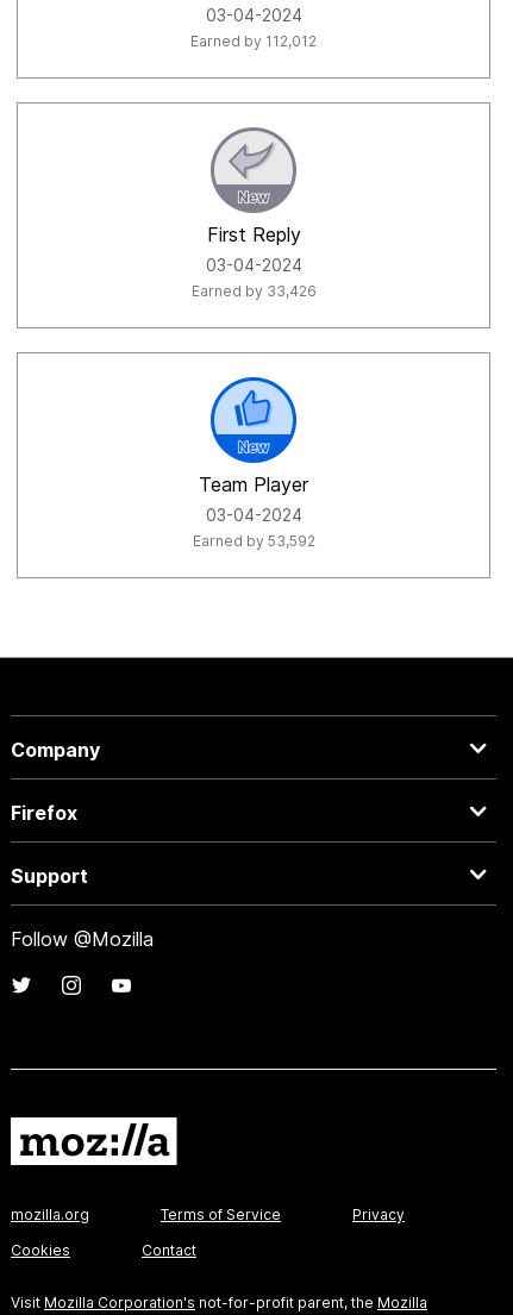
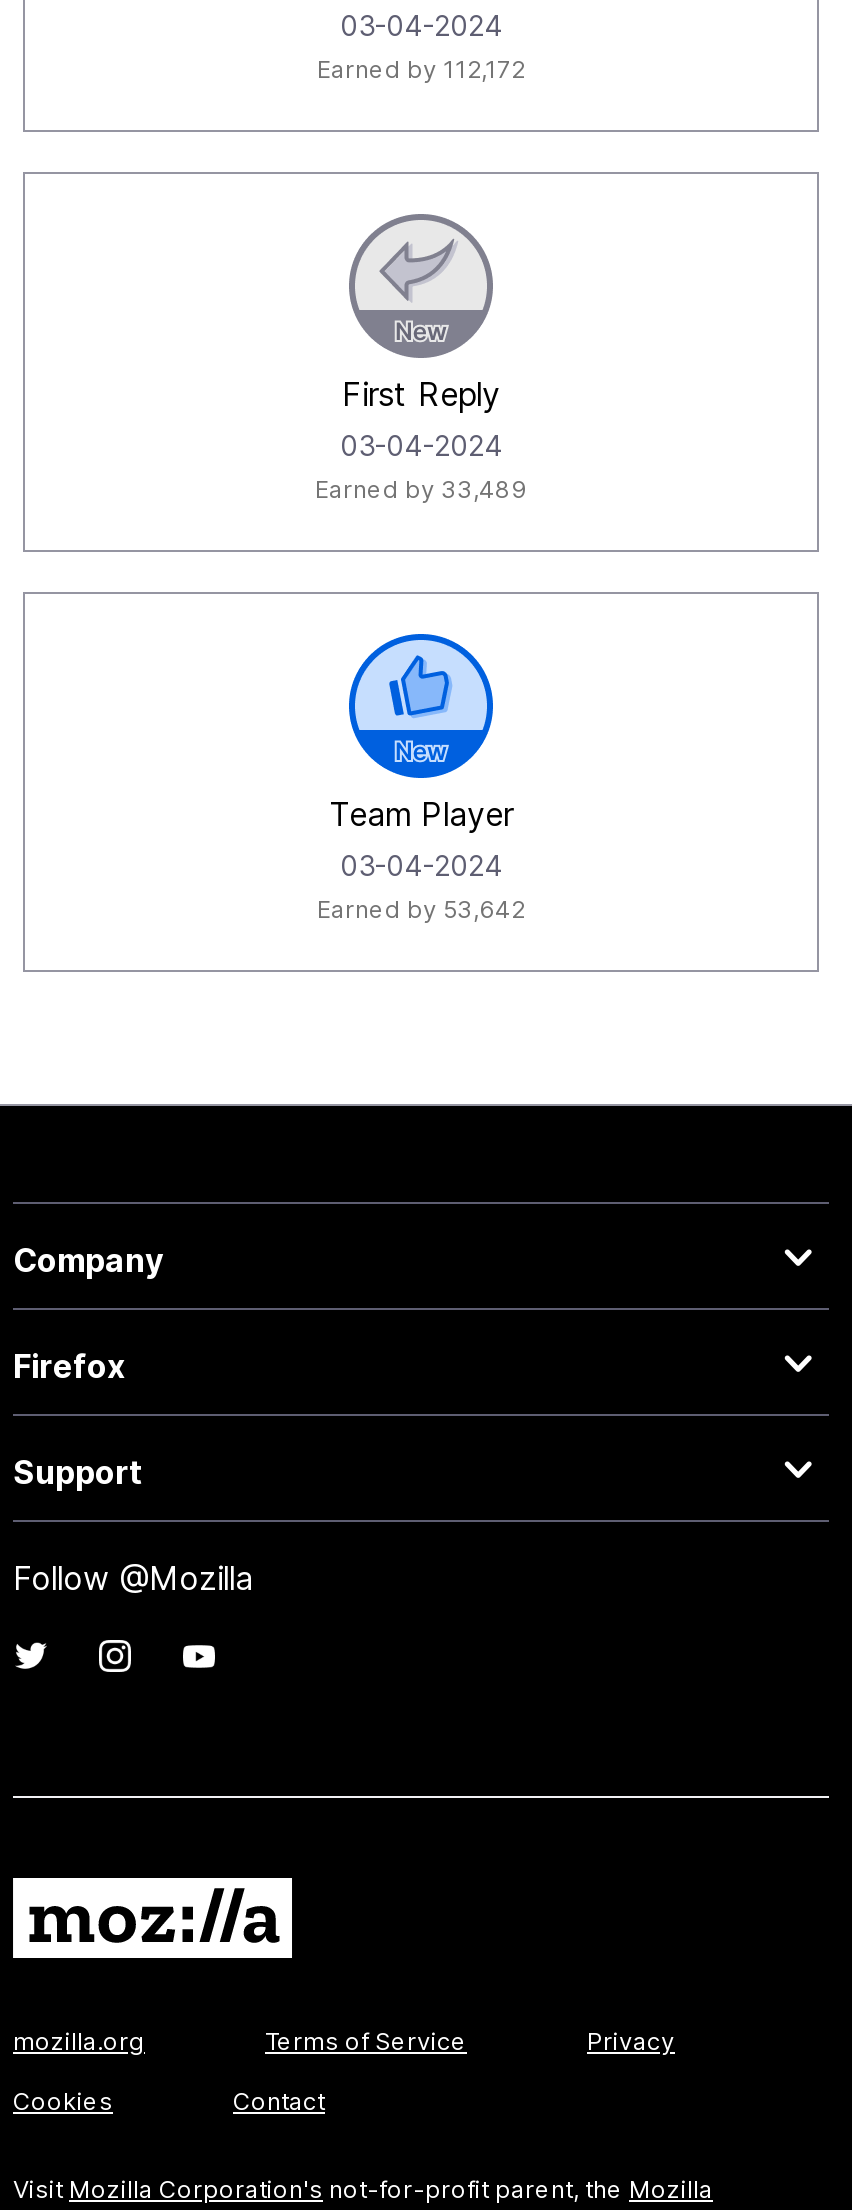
[190,32,317,50] Earned by 112,012 -> [317,54,525,84] Earned by 112,172
[191,282,316,300] Earned by 33,426 -> [315,474,527,504] Earned by 33,489
[192,532,315,550] Earned by 53,592 -> [317,894,525,924] Earned by 53,642

